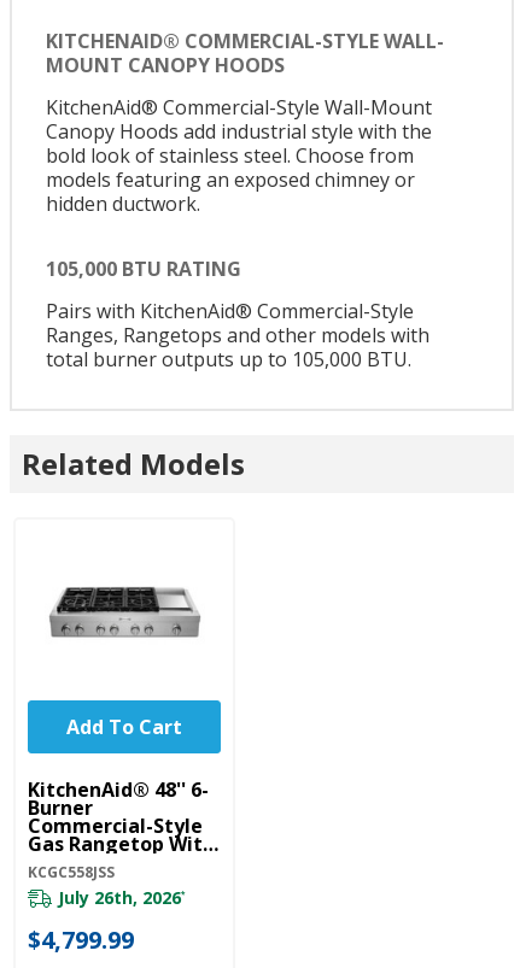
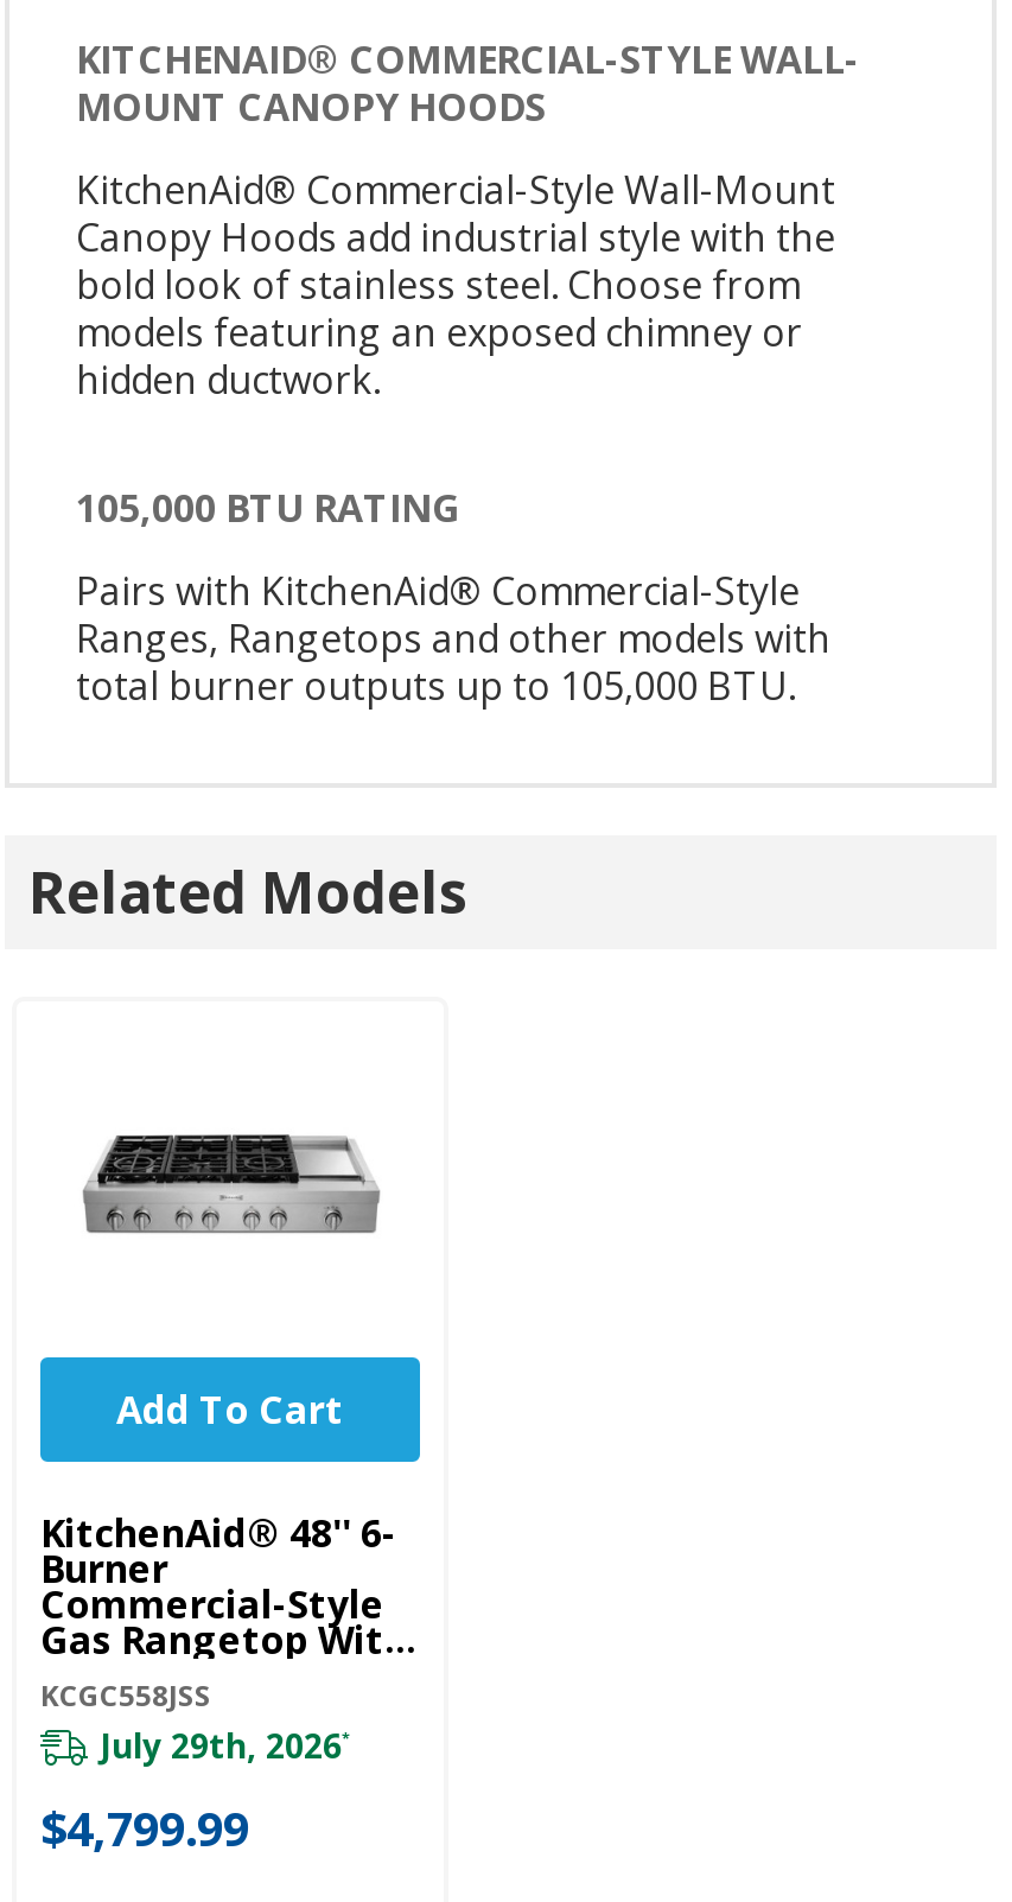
[58,886,185,908] July 26th, 2026* -> [100,1722,349,1767] July 29th, 2026*

